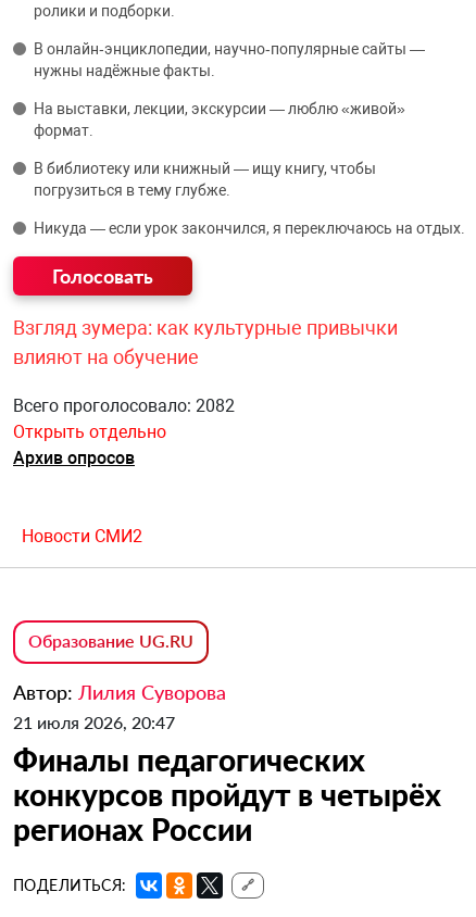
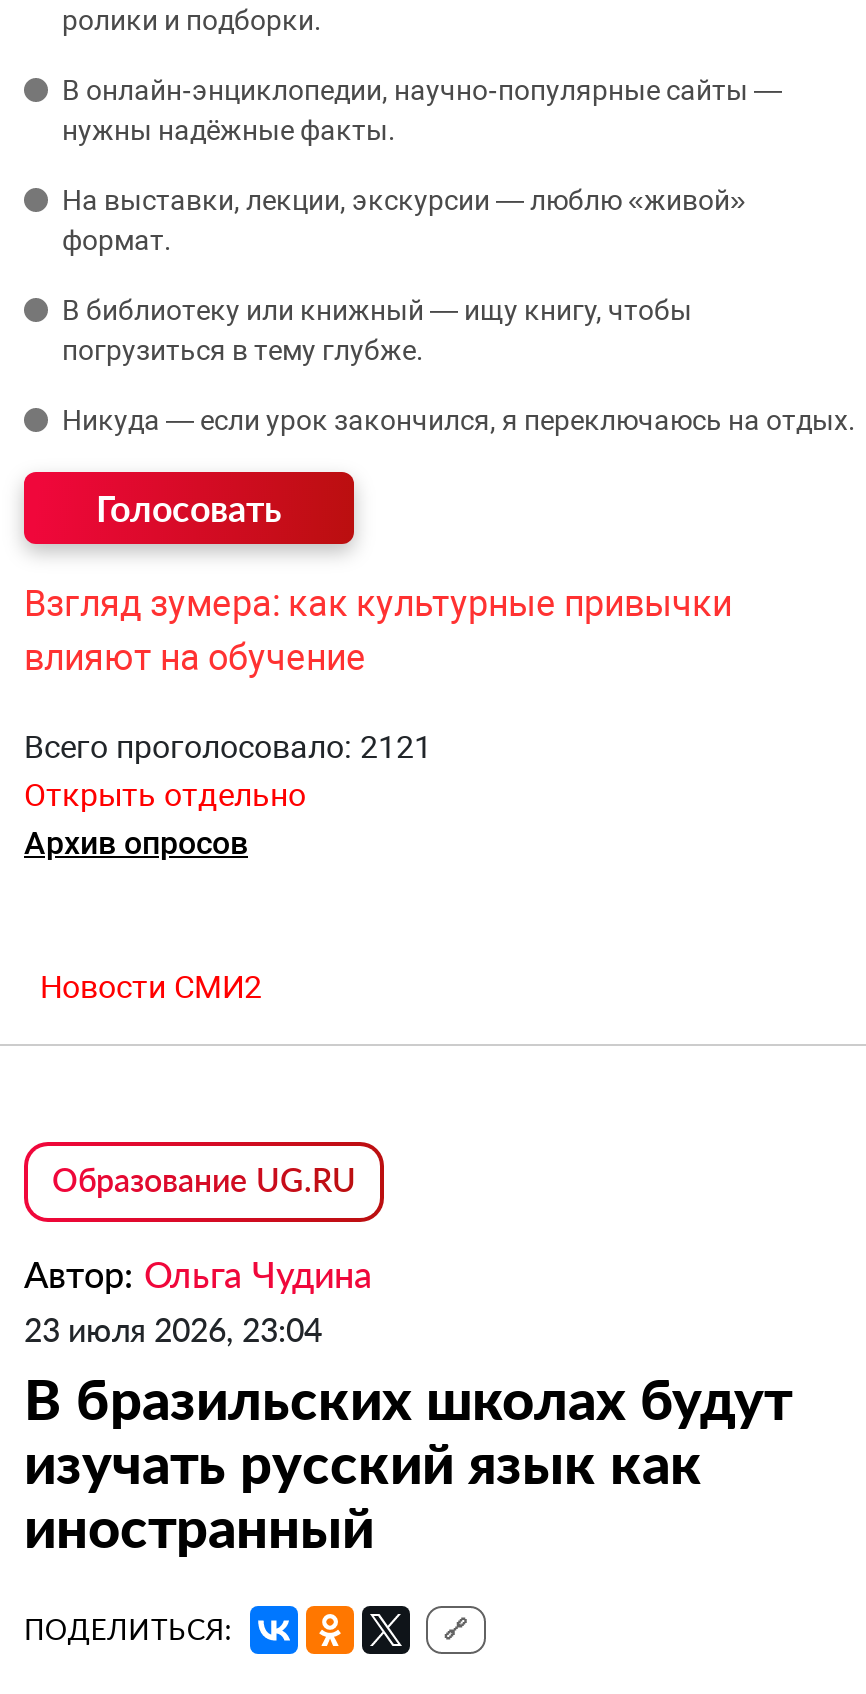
[13,396,235,416] Всего проголосовало: 2082 -> [24,728,432,766] Всего проголосовало: 2121
[13,680,441,848] Автор: Лилия Суворова | 21 июля 2026, 20:47 | Финалы педагогических | конкурсов пройдут в четырёх | регионах России -> [24,1252,792,1560] Автор: Ольга Чудина | 23 июля 2026, 23:04 | В бразильских школах будут | изучать русский язык как | иностранный

